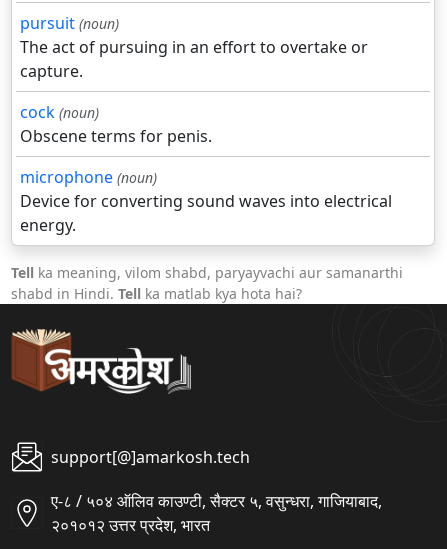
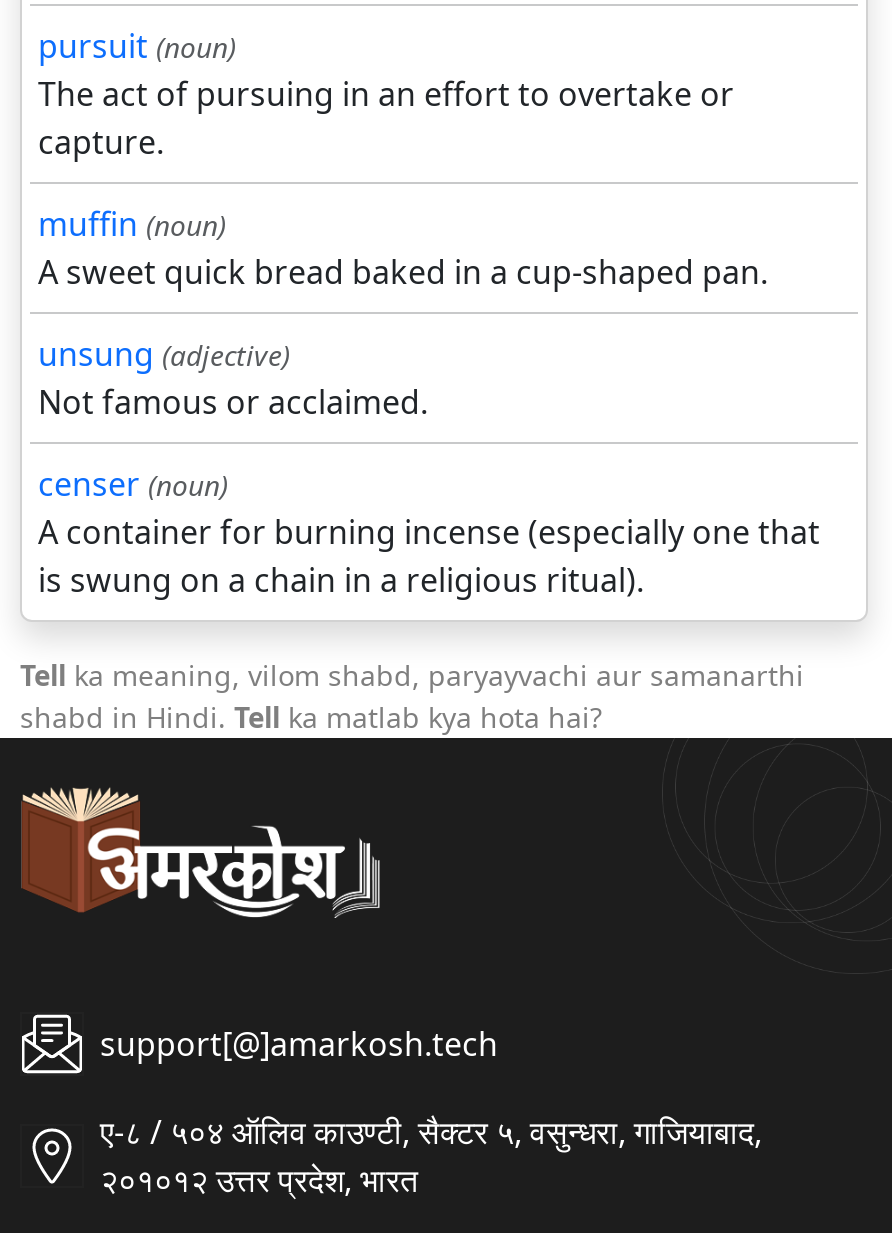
[20,101,392,236] cock (noun) | Obscene terms for penis. | microphone (noun) | Device for converting sound waves into electrical | energy. -> [38,202,820,602] muffin (noun) | A sweet quick bread baked in a cup-shaped pan. | unsung (adjective) | Not famous or acclaimed. | censer (noun) | A container for burning incense (especially one that | is swung on a chain in a religious ritual).

